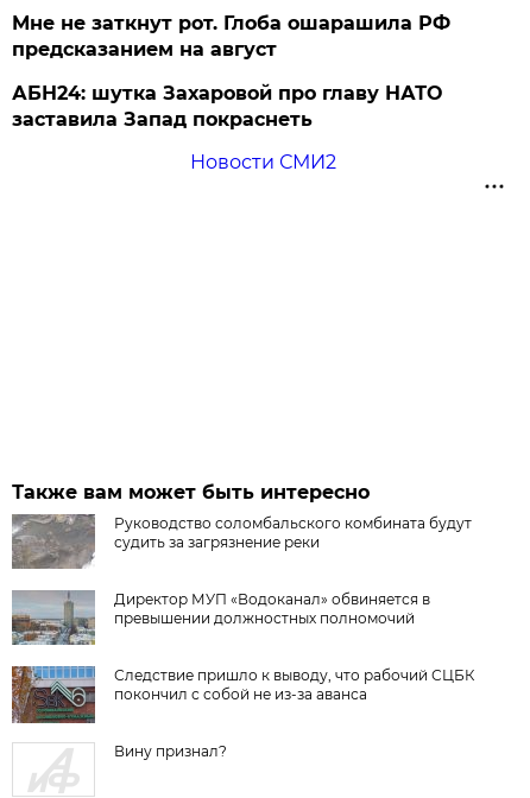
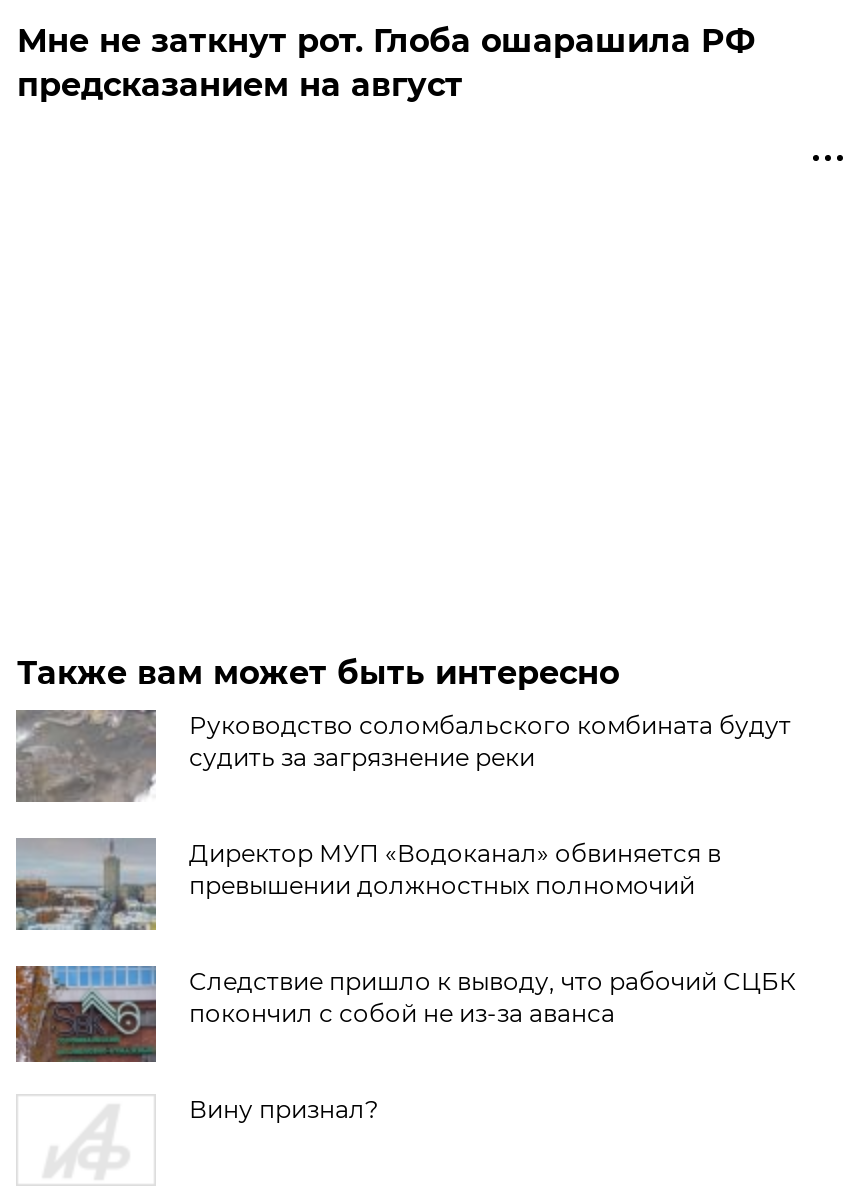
[12,82,443,173] АБН24: шутка Захаровой про главу НАТО | заставила Запад покраснеть | Новости СМИ2 -> none

